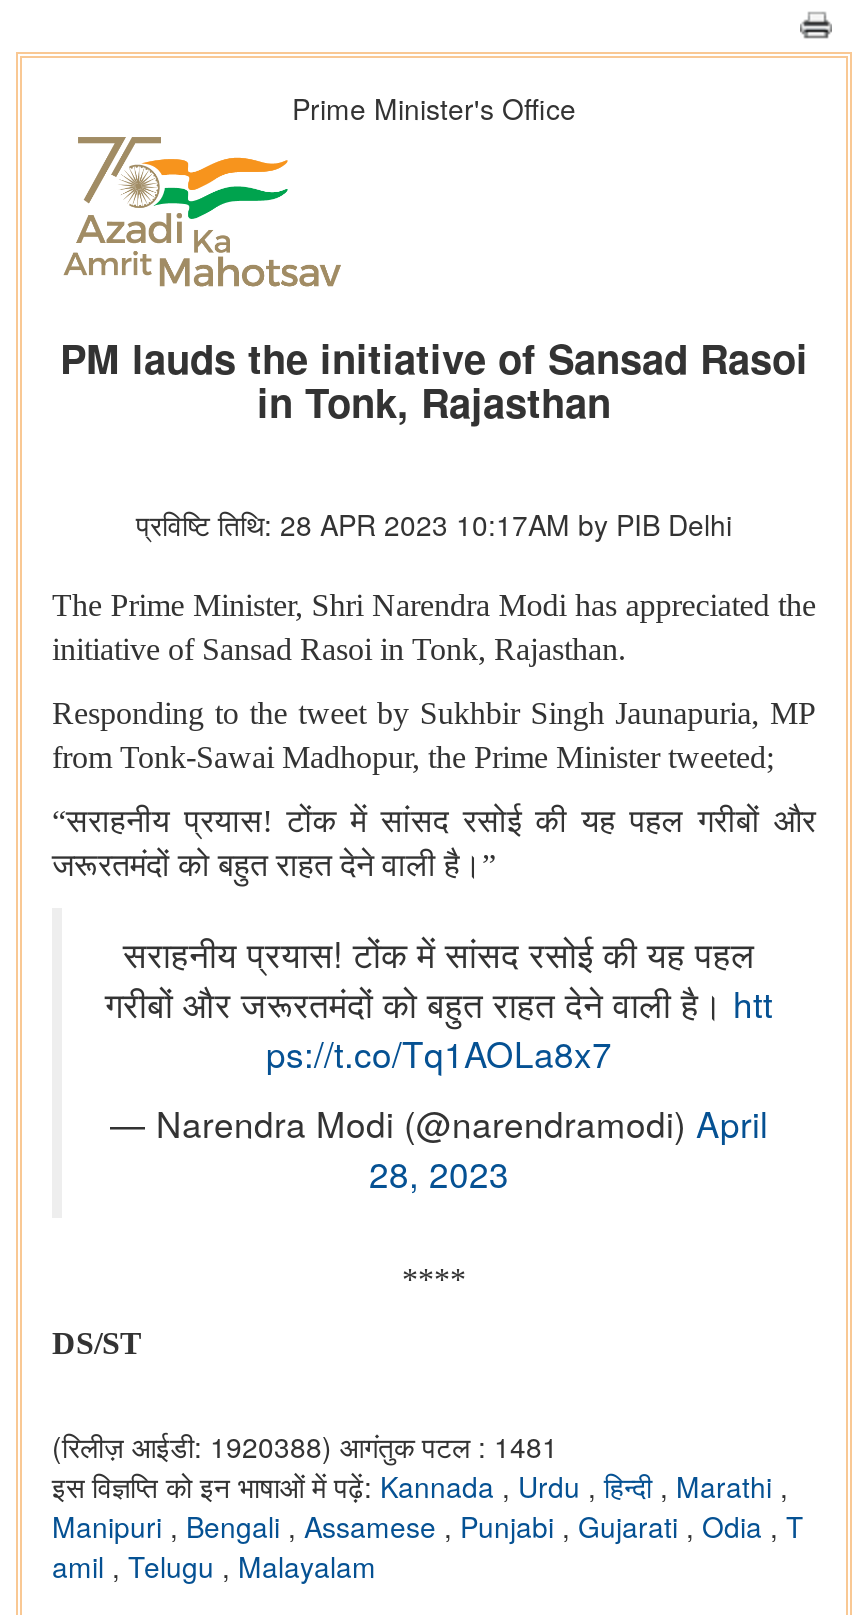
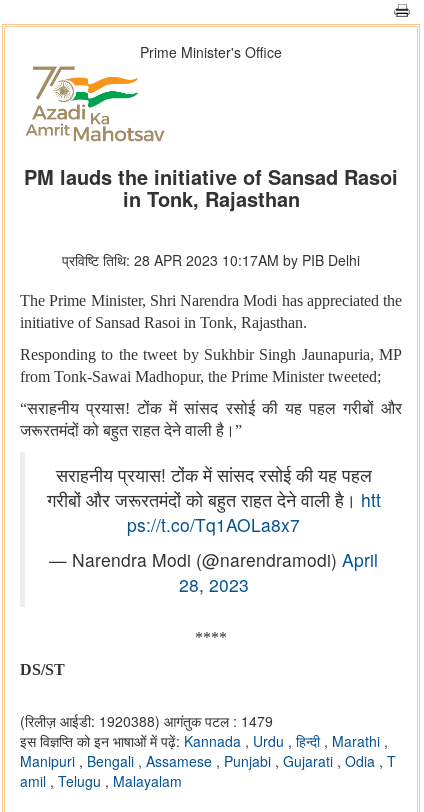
[52,1427,558,1467] (रिलीज़ आईडी: 1920388) आगंतुक पटल : 1481 -> [20,711,273,731] (रिलीज़ आईडी: 1920388) आगंतुक पटल : 1479

